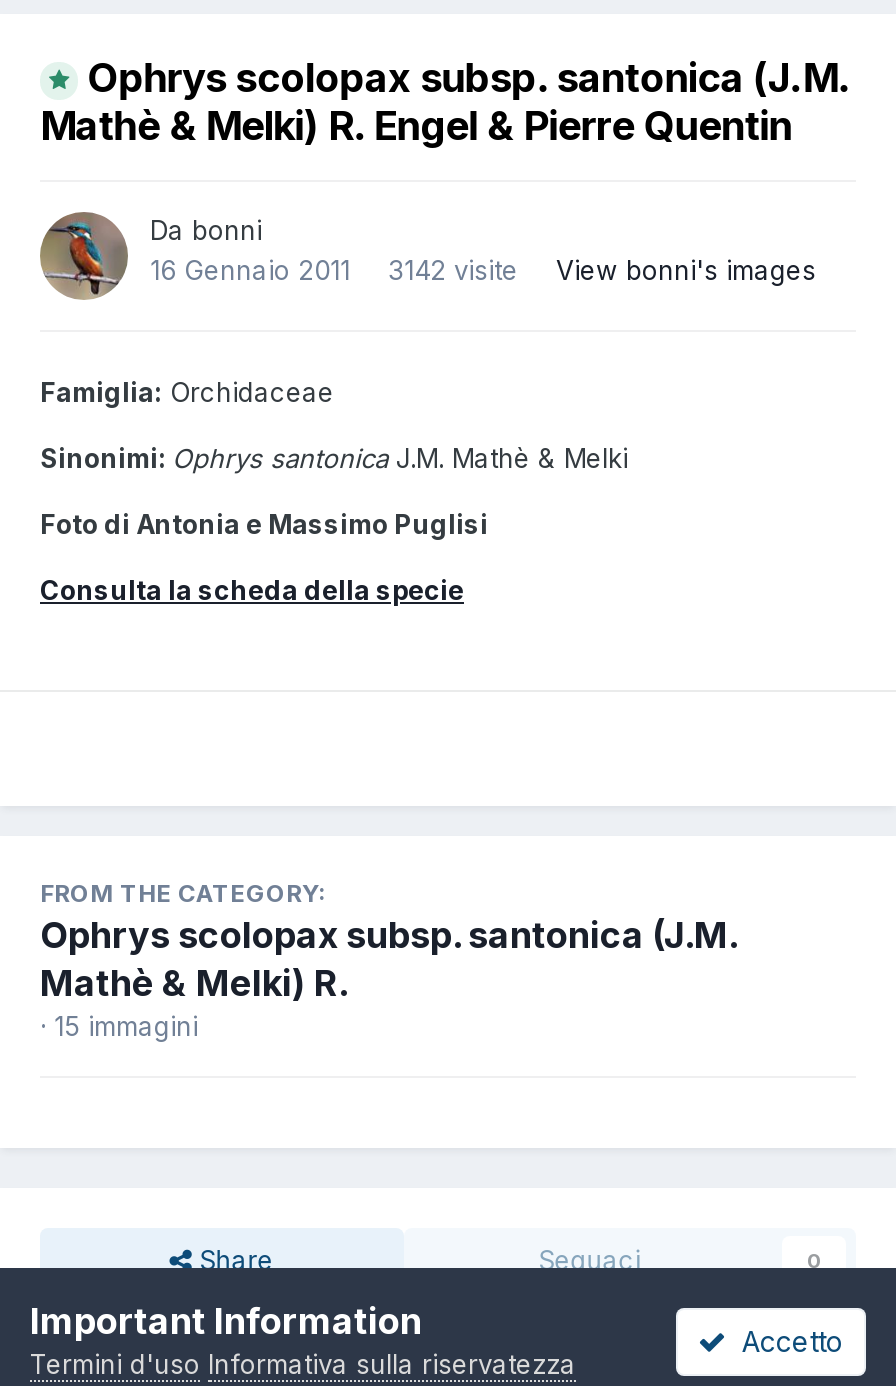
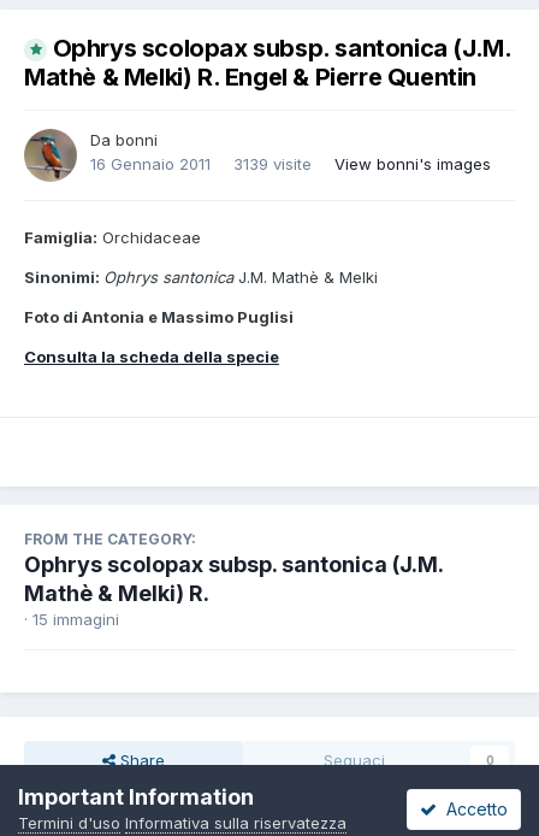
[150,254,816,286] 16 Gennaio 2011 3142 visite View bonni's images -> [90,154,491,174] 16 Gennaio 2011 3139 visite View bonni's images

